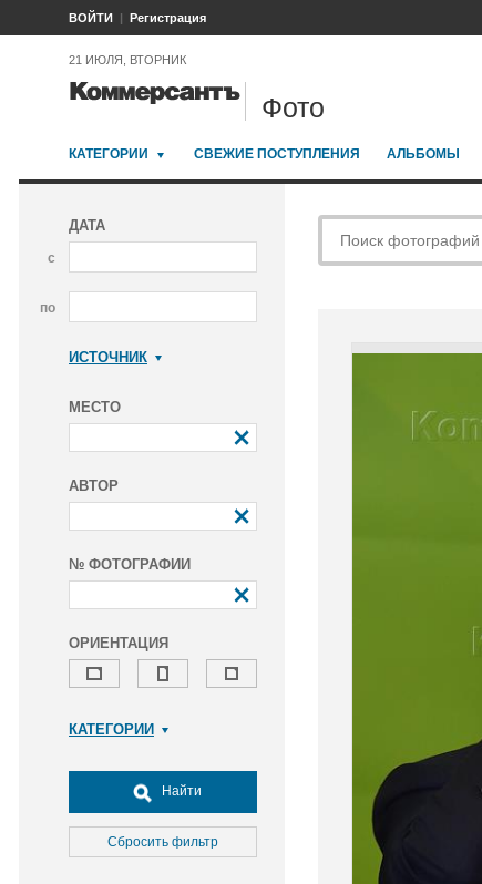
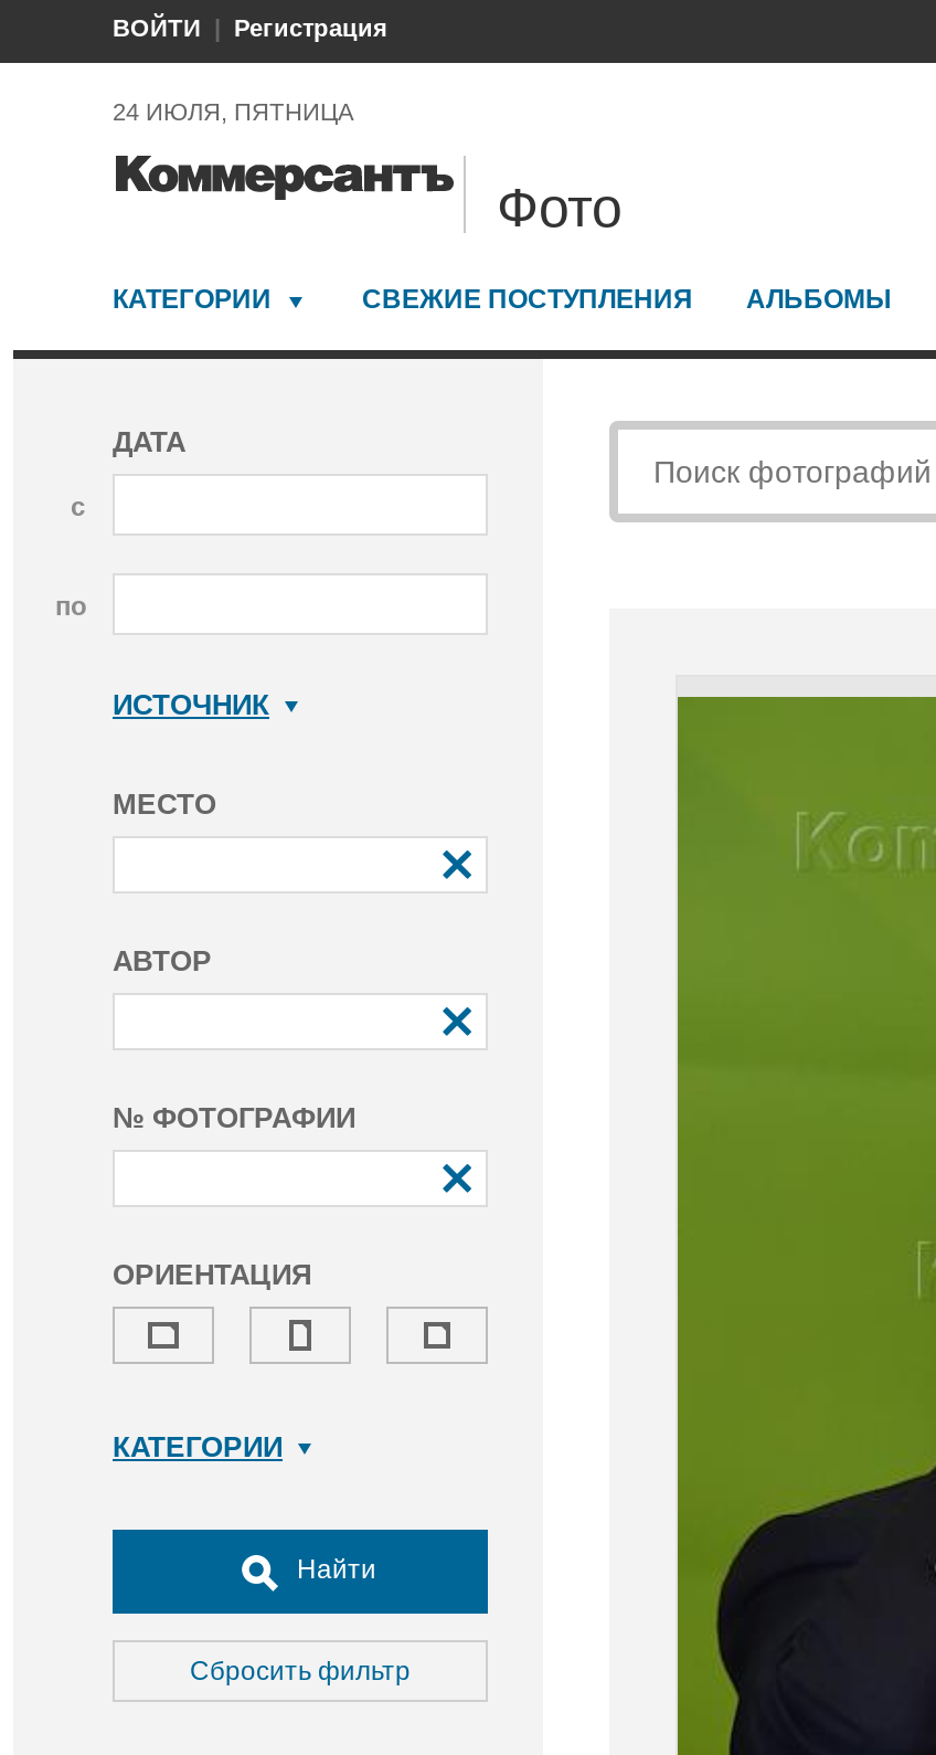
[69,53,186,66] 21 ИЮЛЯ, ВТОРНИК -> [113,98,353,125] 24 ИЮЛЯ, ПЯТНИЦА

